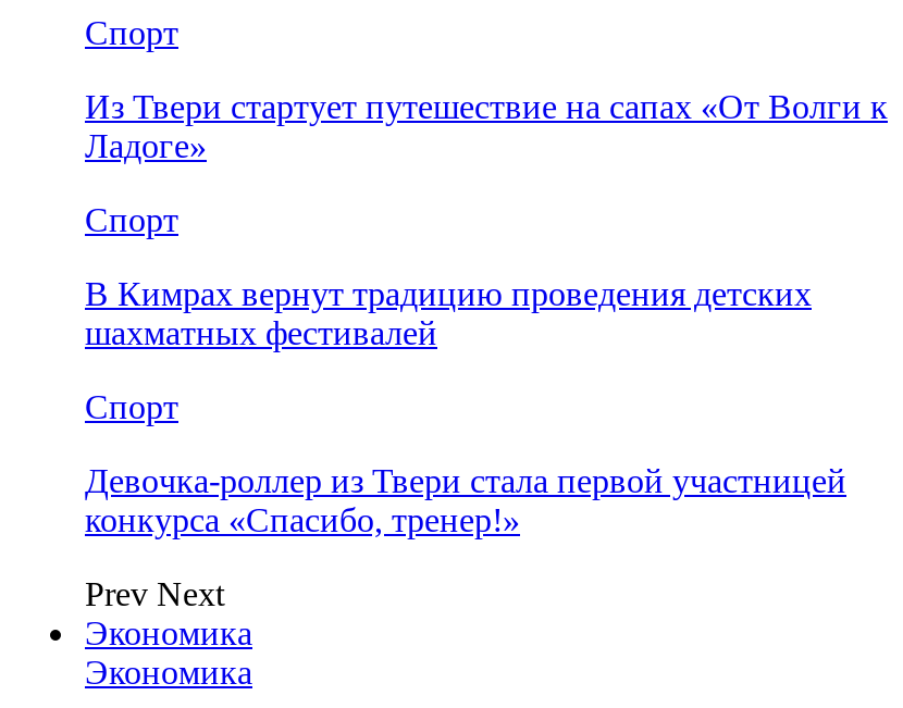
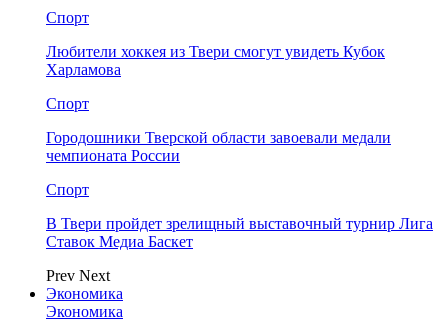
[85,88,888,164] Из Твери стартует путешествие на сапах «От Волги к | Ладоге» -> [46,43,385,78] Любители хоккея из Твери смогут увидеть Кубок | Харламова
[85,275,812,351] В Кимрах вернут традицию проведения детских | шахматных фестивалей -> [46,129,391,164] Городошники Тверской области завоевали медали | чемпионата России
[85,462,846,538] Девочка-роллер из Твери стала первой участницей | конкурса «Спасибо, тренер!» -> [46,215,433,250] В Твери пройдет зрелищный выставочный турнир Лига | Ставок Медиа Баскет

